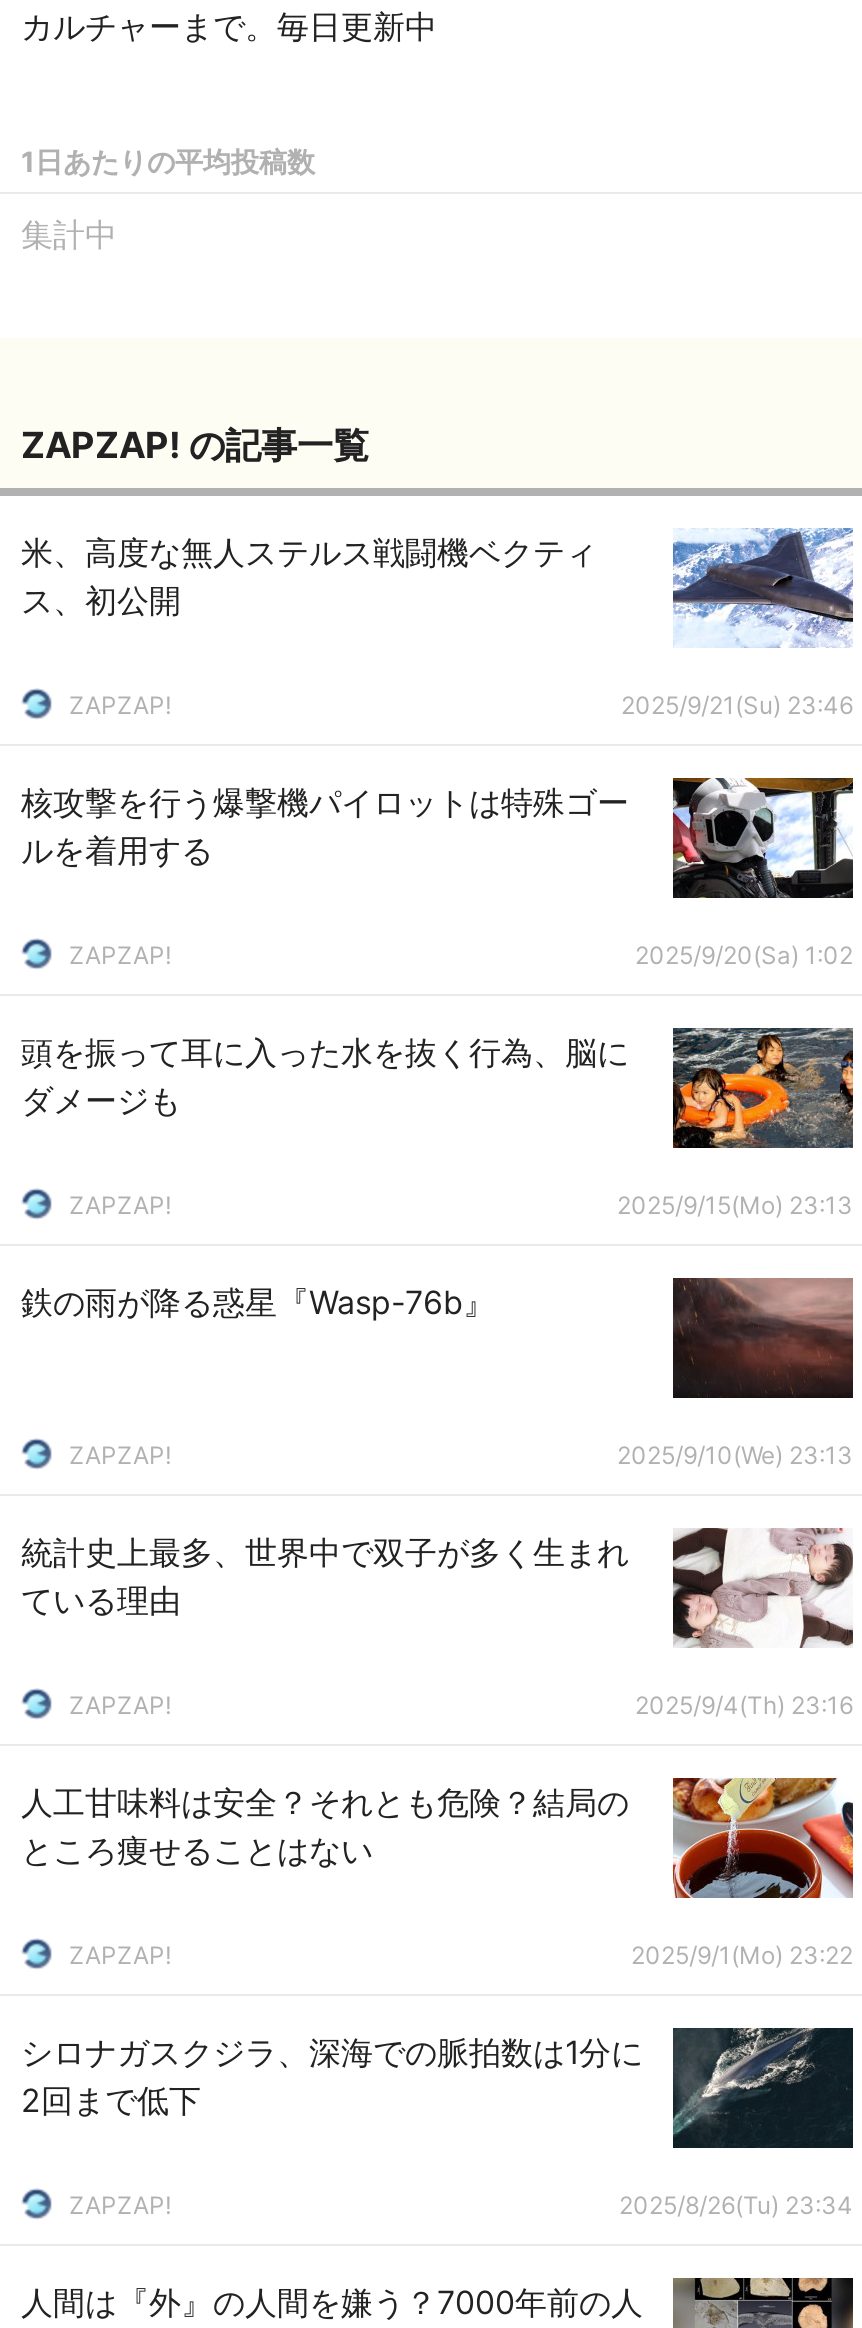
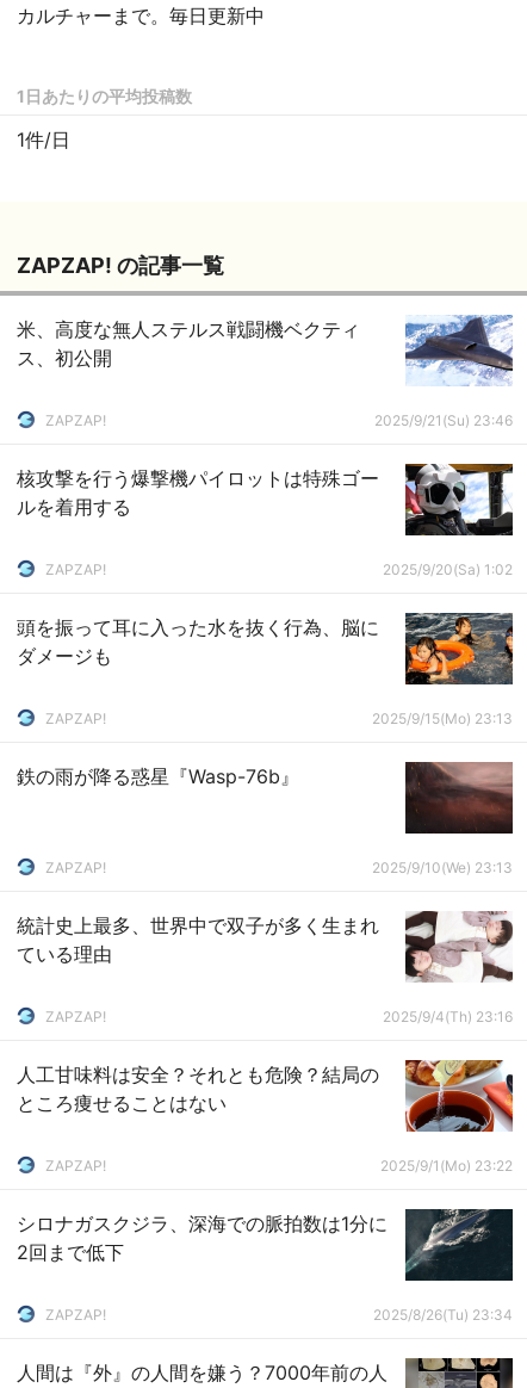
[21,214,117,254] 集計中 -> [17,128,70,151] 1件/日

